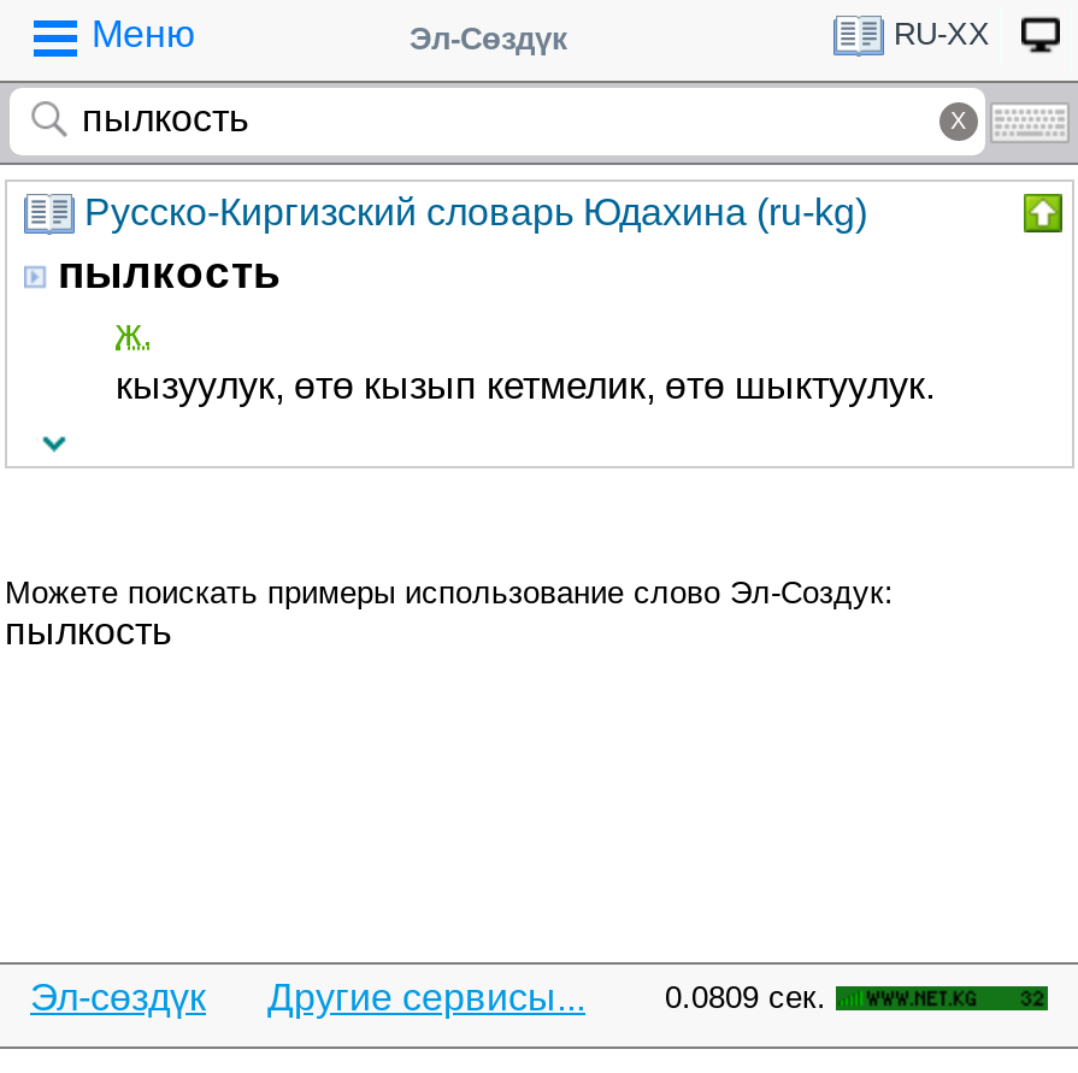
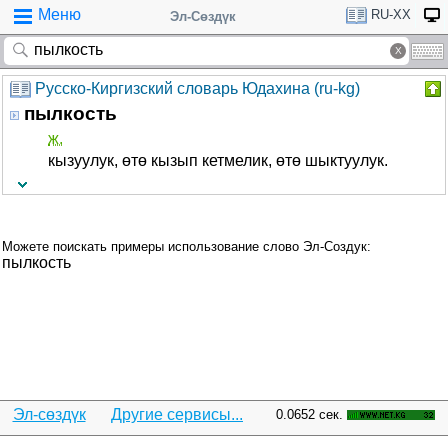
[665,979,826,1015] 0.0809 сек. -> [276,407,343,422] 0.0652 сек.

